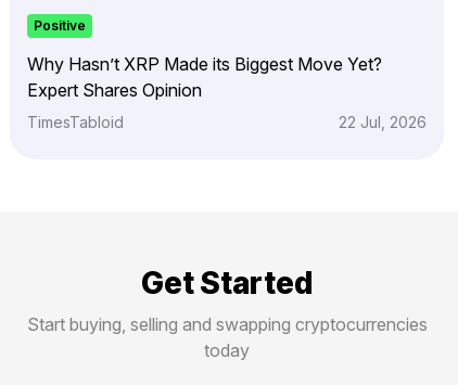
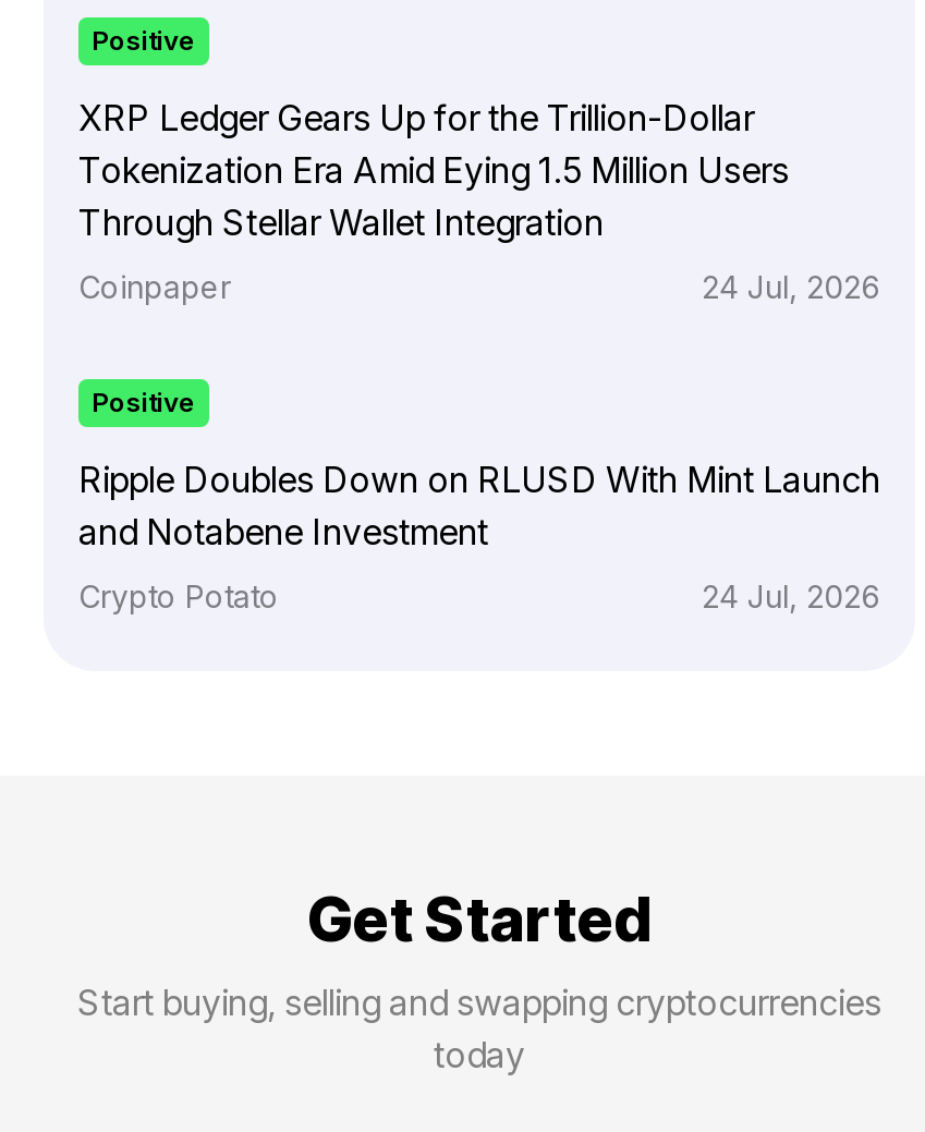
[27,53,427,131] Why Hasn’t XRP Made its Biggest Move Yet? | Expert Shares Opinion | TimesTabloid | 22 Jul, 2026 -> [78,96,880,614] XRP Ledger Gears Up for the Trillion-Dollar | Tokenization Era Amid Eying 1.5 Million Users | Through Stellar Wallet Integration | Coinpaper | 24 Jul, 2026 | Positive | Ripple Doubles Down on RLUSD With Mint Launch | and Notabene Investment | Crypto Potato | 24 Jul, 2026

